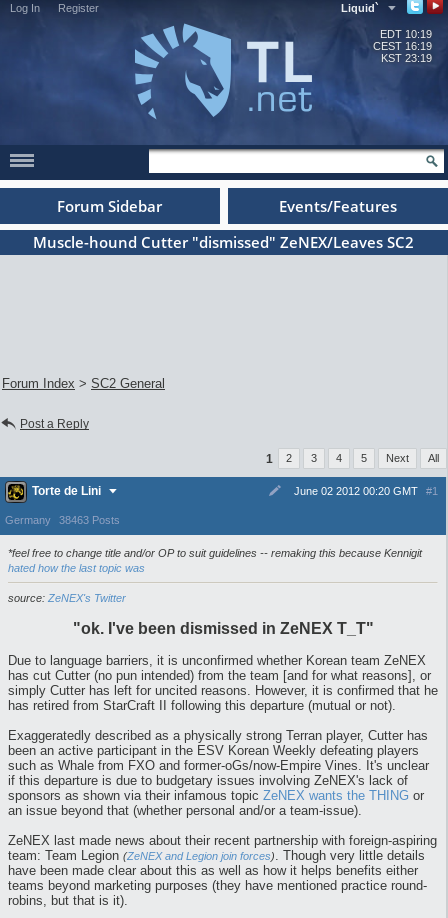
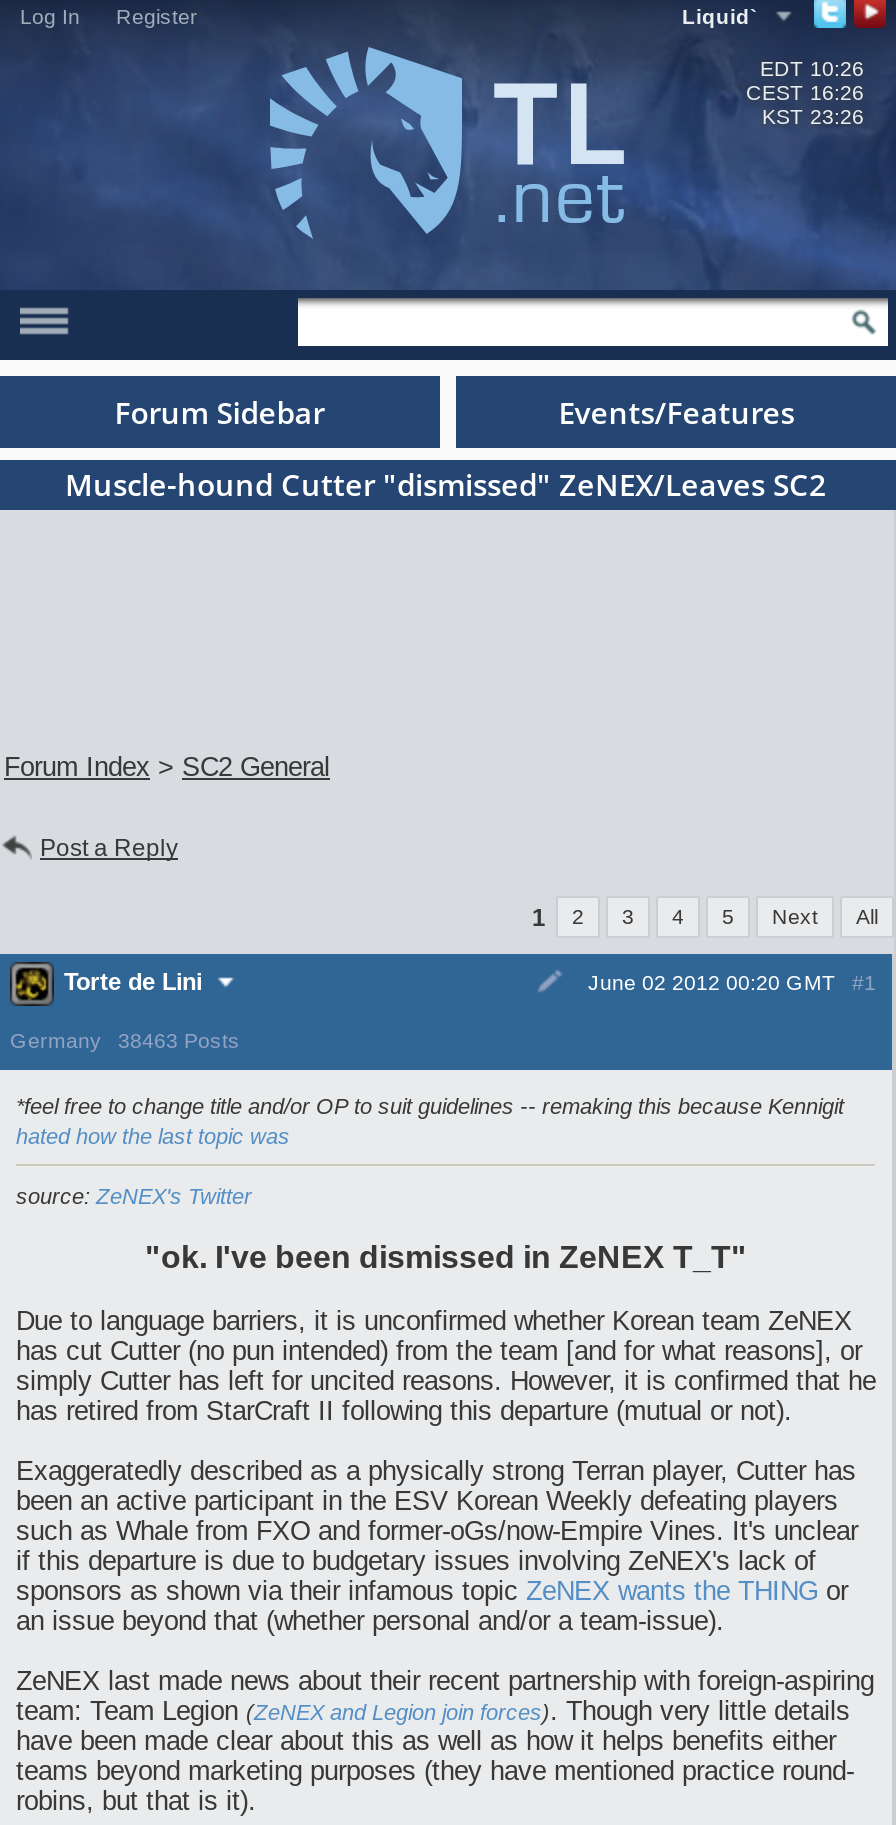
[380,28,432,40] EDT 10:19 -> [760,56,864,80] EDT 10:26
[373,40,432,52] CEST 16:19 -> [746,80,864,104] CEST 16:26
[381,52,432,64] KST 23:19 -> [762,104,864,128] KST 23:26

